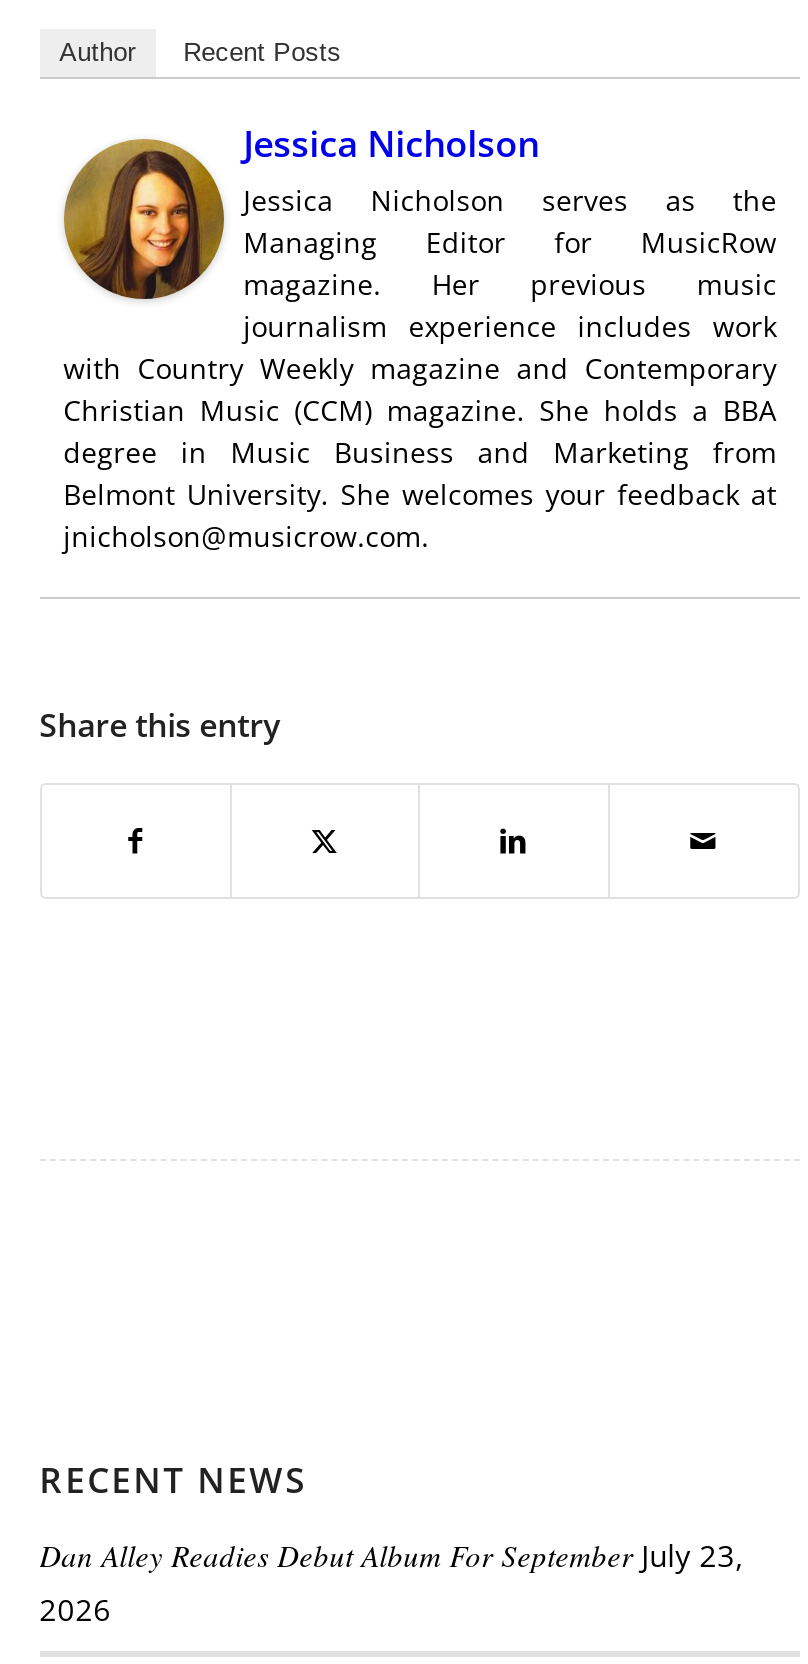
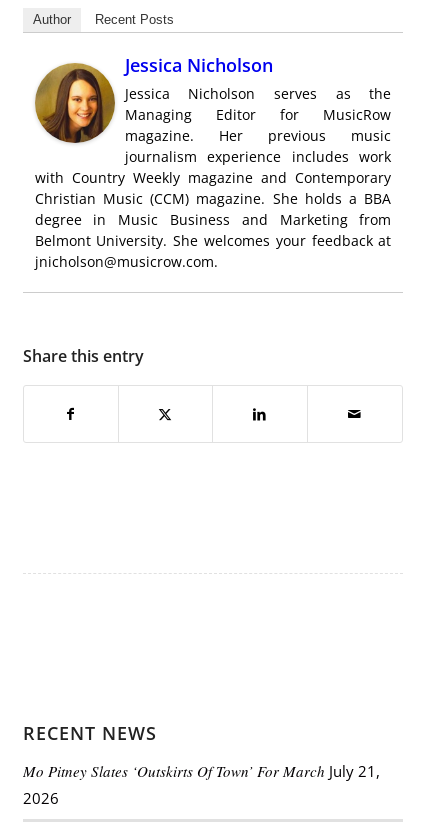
[39,1535,743,1575] Dan Alley Readies Debut Album For September July 23, -> [23,761,380,781] Mo Pitney Slates ‘Outskirts Of Town’ For March July 21,

